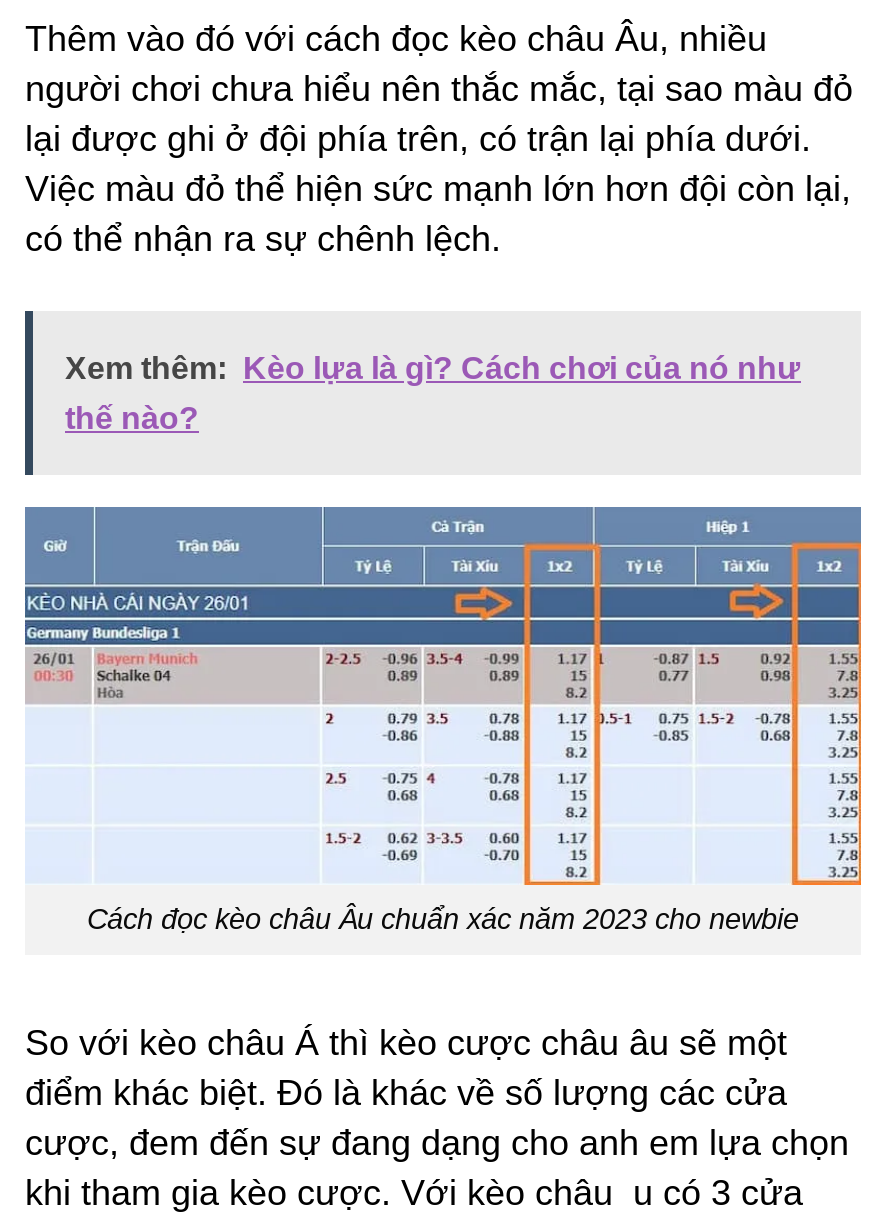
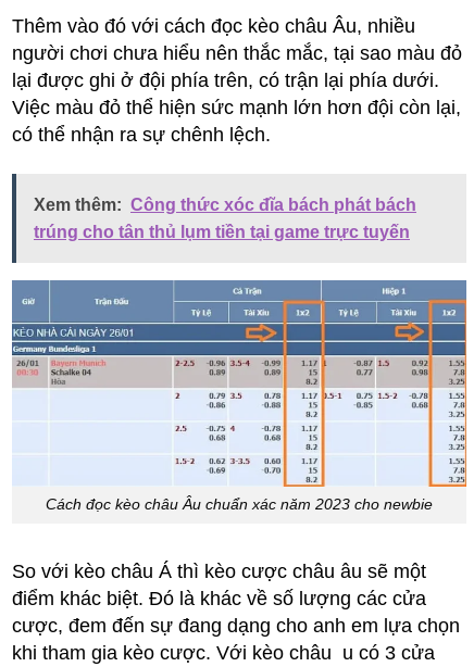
[65,351,801,385] Xem thêm: Kèo lựa là gì? Cách chơi của nó như -> [34,196,416,214] Xem thêm: Công thức xóc đĩa bách phát bách
[65,401,199,435] thế nào? -> [34,223,410,241] trúng cho tân thủ lụm tiền tại game trực tuyến

